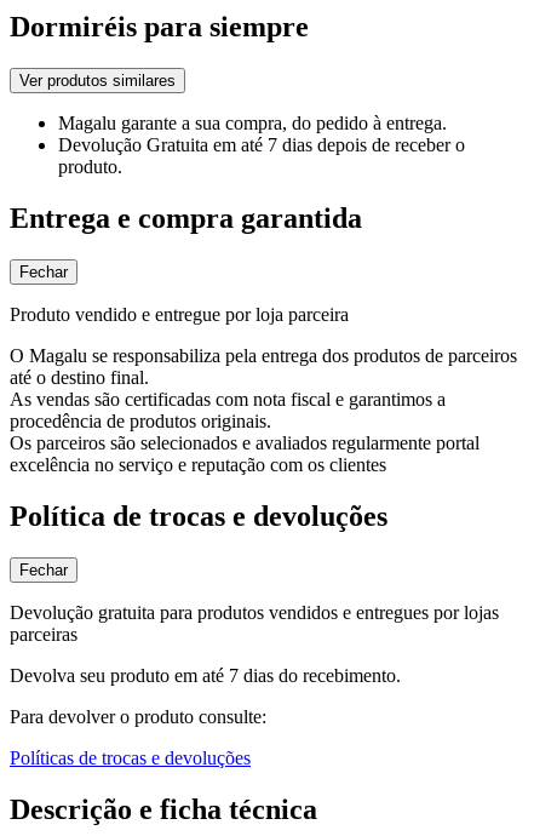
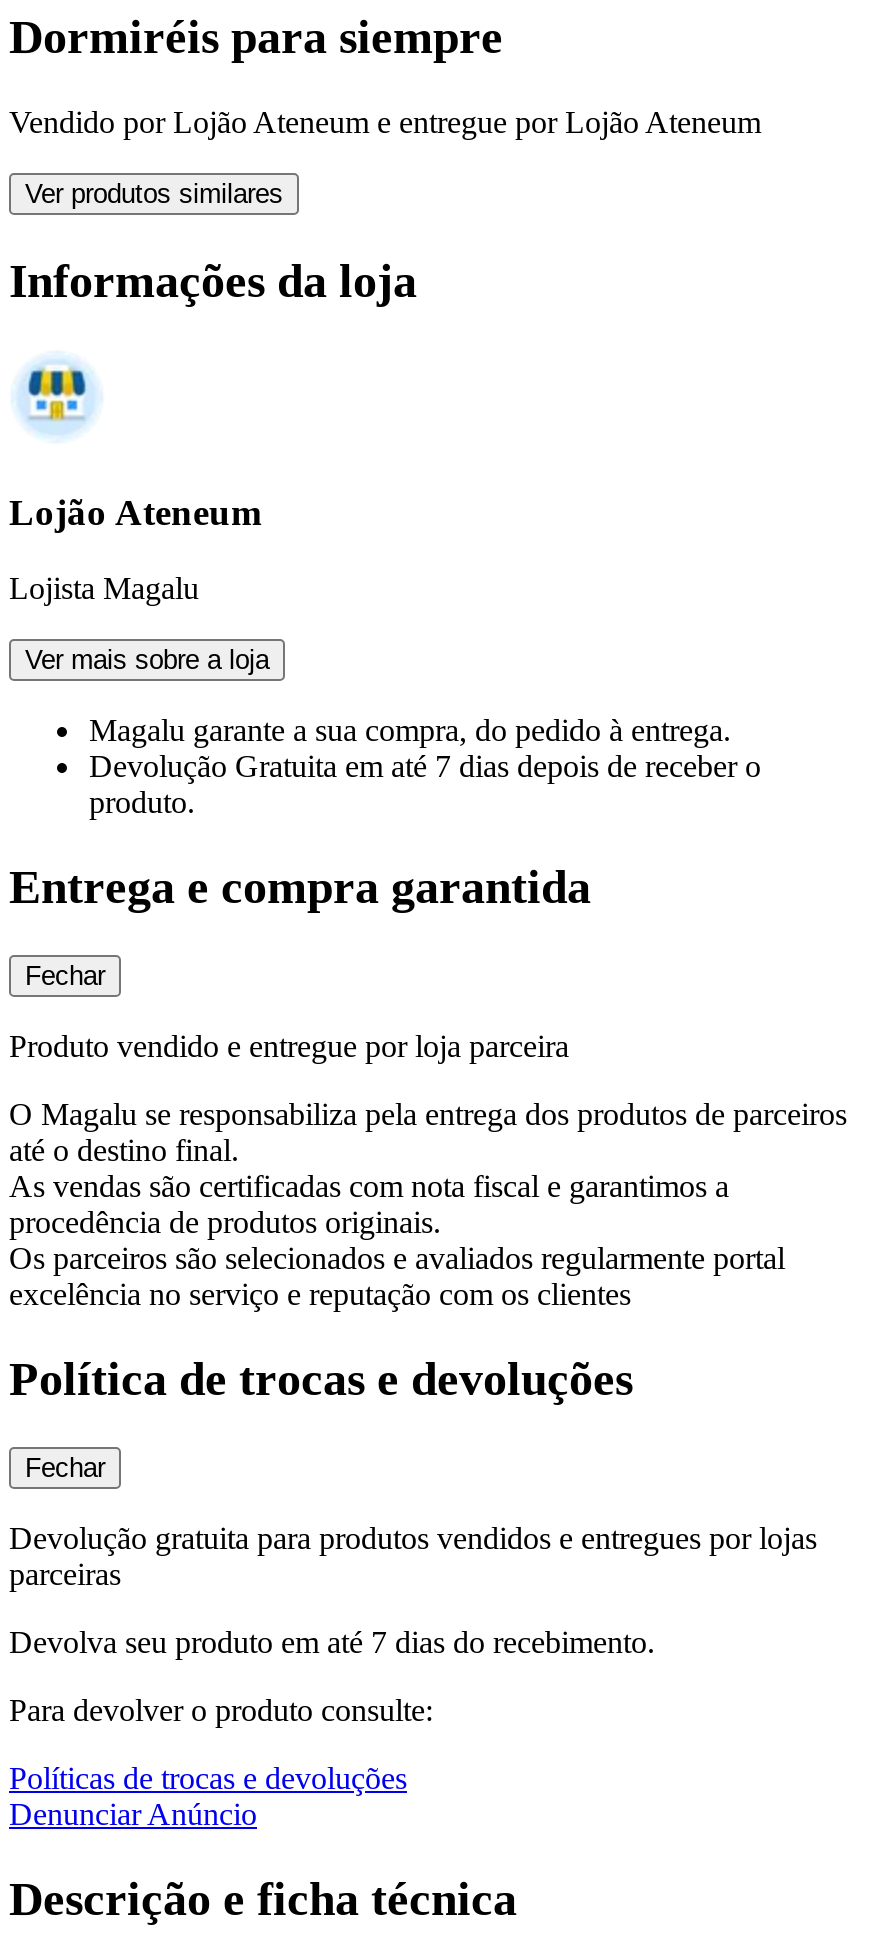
none -> [9,105,761,139] Vendido por Lojão Ateneum e entregue por Lojão Ateneum
none -> [9,255,417,307] Informações da loja
none -> [9,355,269,676] [image] | Lojão Ateneum | Lojista Magalu | Ver mais sobre a loja
none -> [9,1797,257,1831] Denunciar Anúncio

